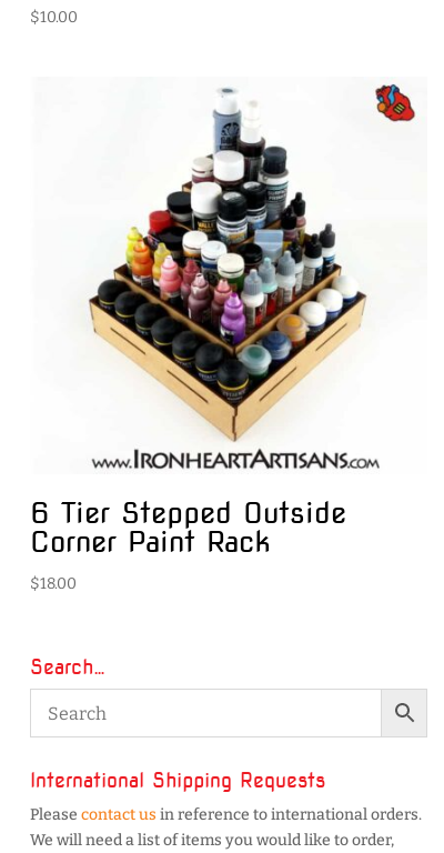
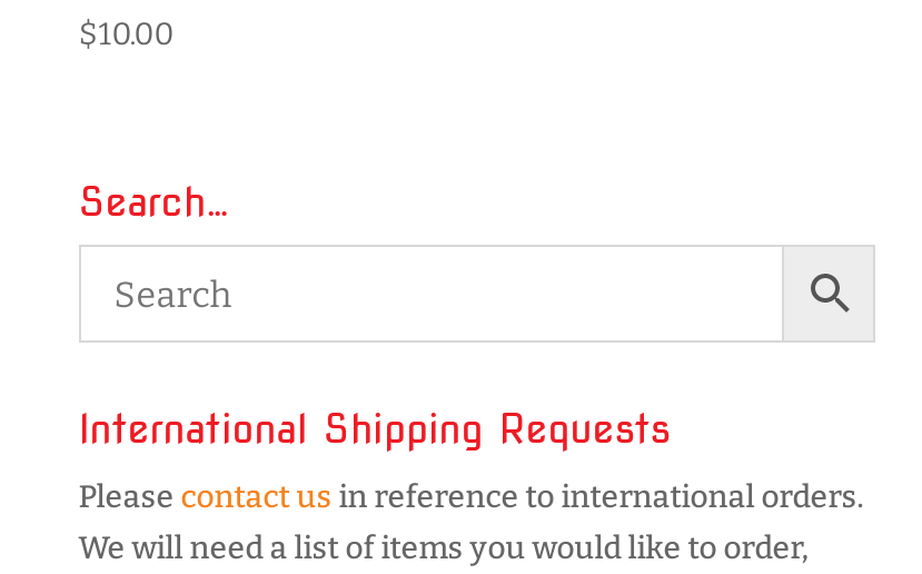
[30,83,416,593] [image] | 6 Tier Stepped Outside | Corner Paint Rack | $18.00 -> none

